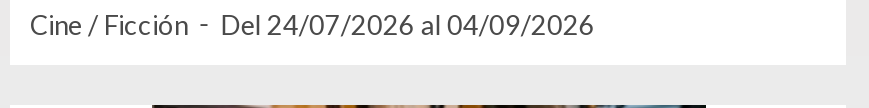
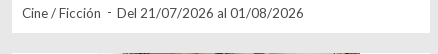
[30,10,595,42] Cine / Ficción Del 24/07/2026 al 04/09/2026 -> [22,5,304,21] Cine / Ficción Del 21/07/2026 al 01/08/2026

